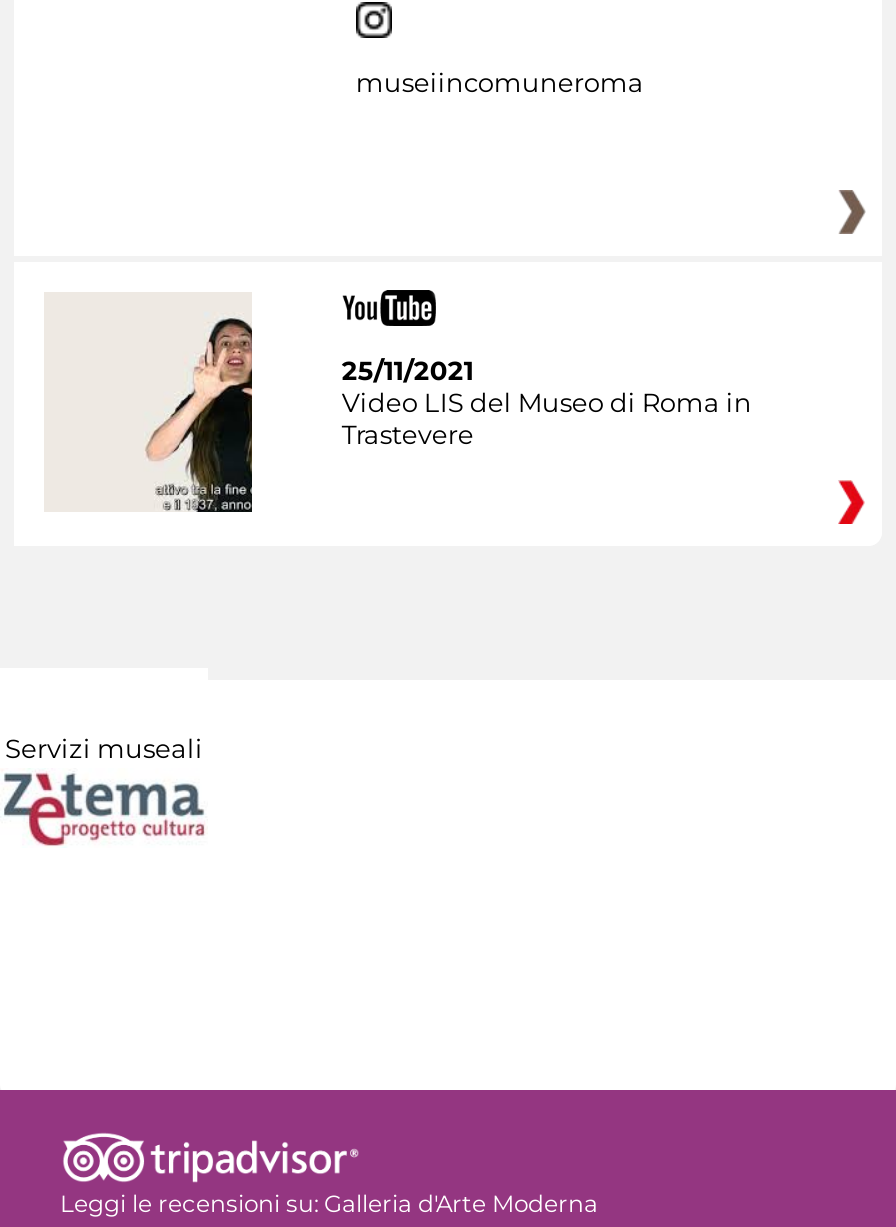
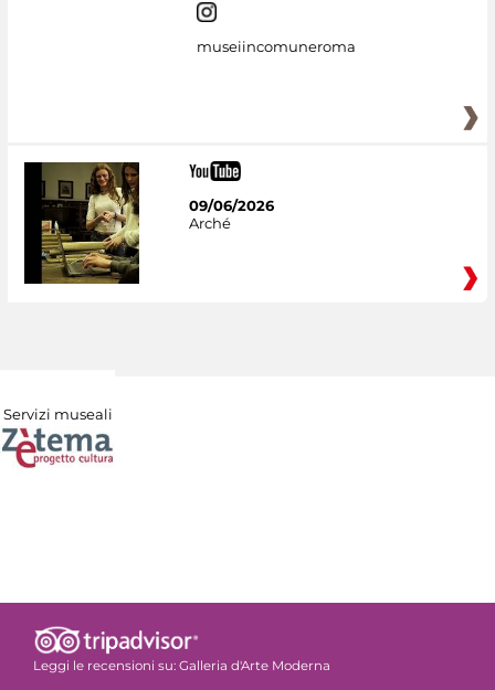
[44,292,254,514] [image] -> [23,161,140,285] [image]
[342,354,752,450] 25/11/2021 | Video LIS del Museo di Roma in | Trastevere -> [189,196,274,232] 09/06/2026 | Arché

